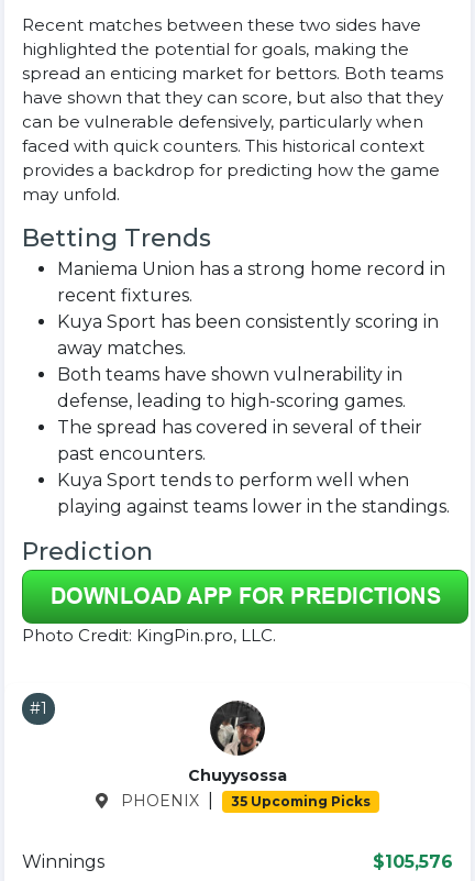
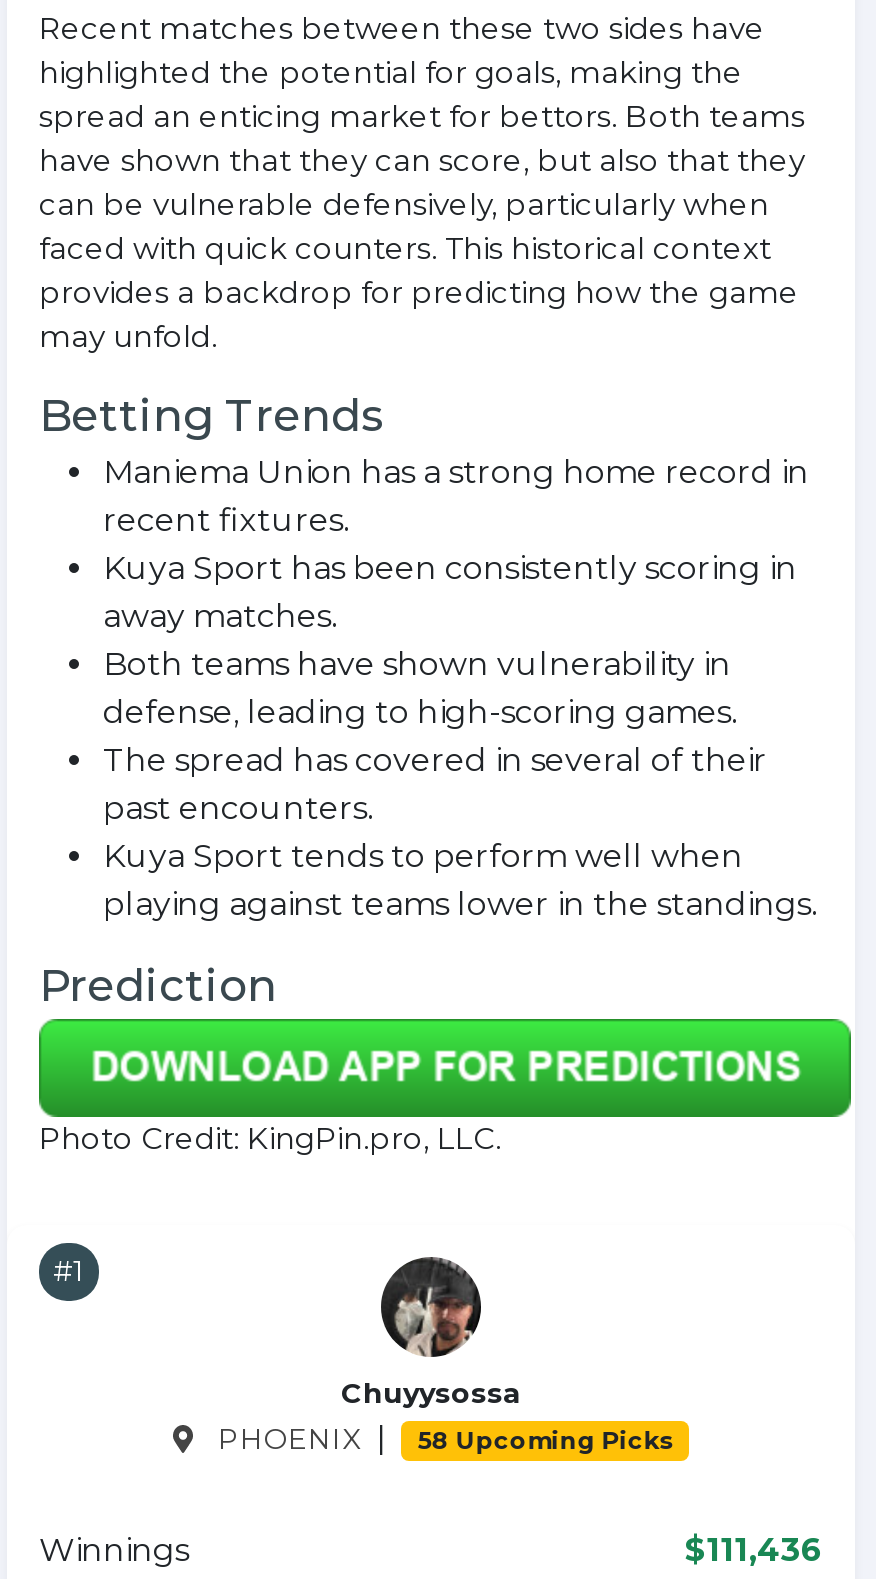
[231,793,370,810] 35 Upcoming Picks -> [417,1425,673,1455] 58 Upcoming Picks
[373,851,453,872] $105,576 -> [685,1531,823,1569] $111,436

